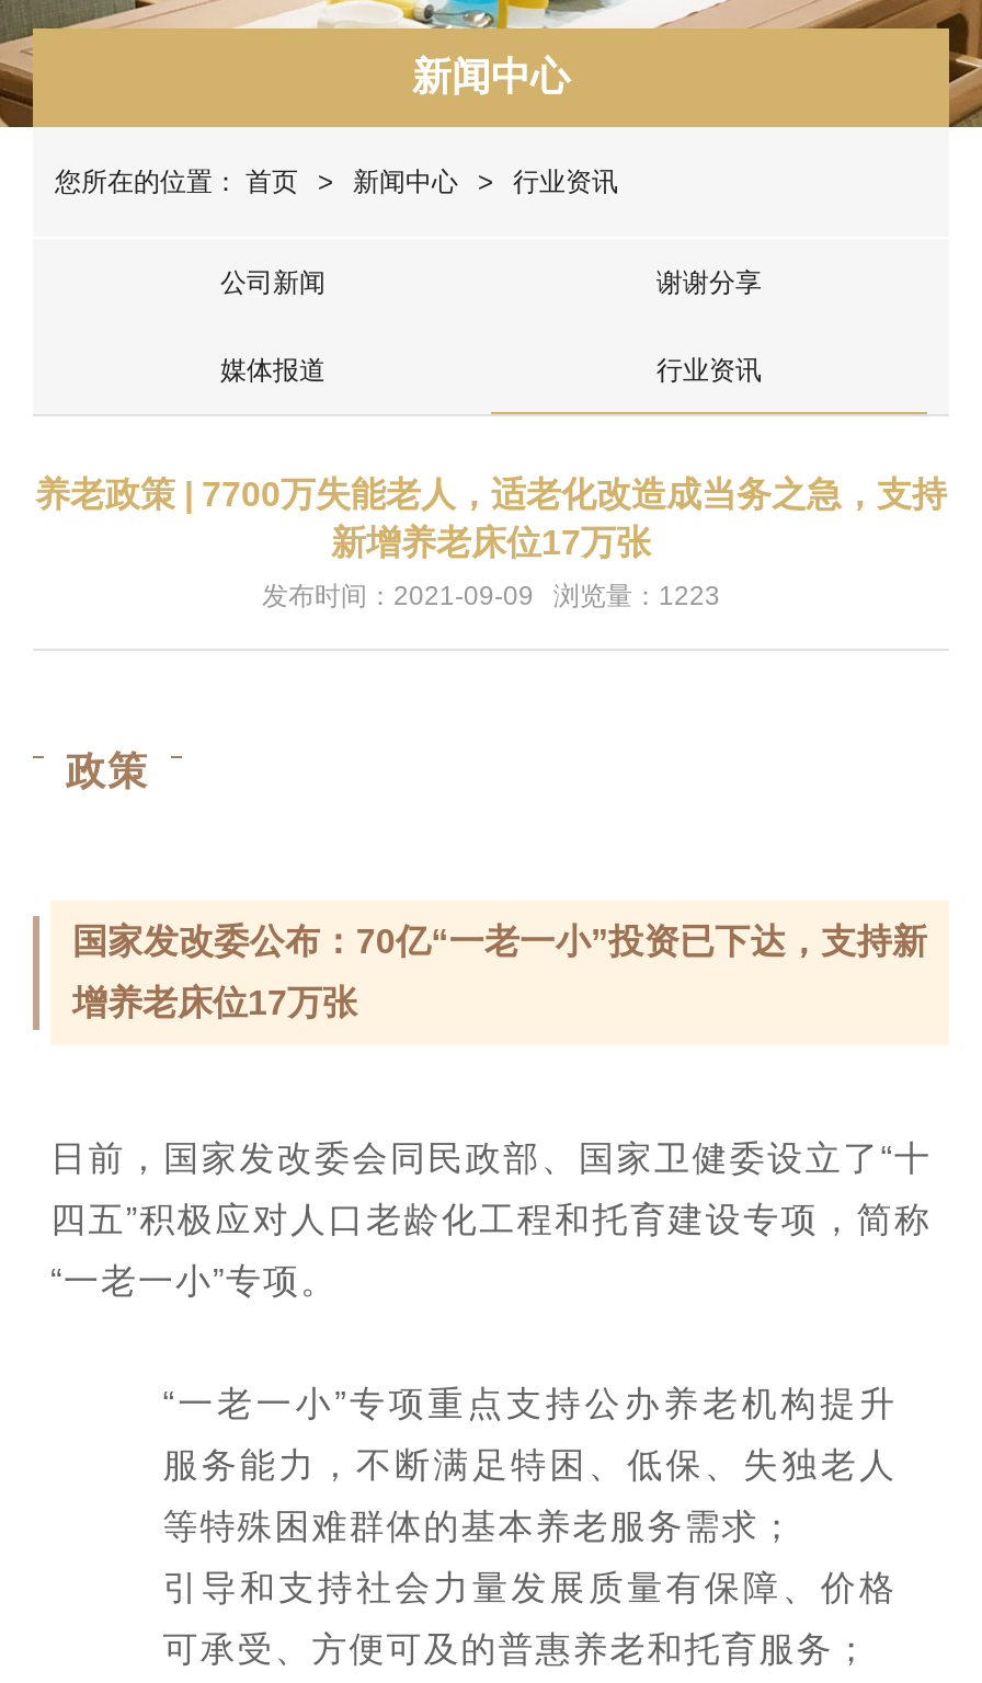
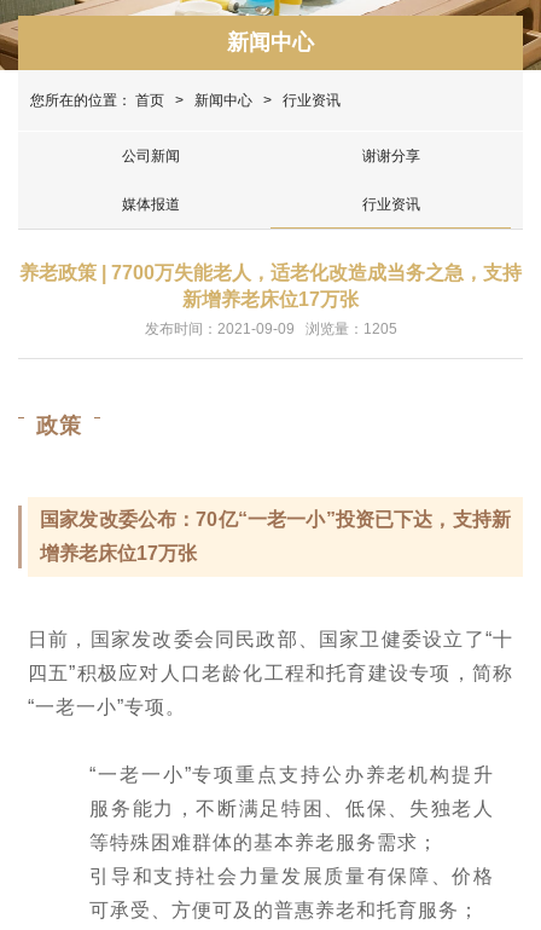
[262,581,720,611] 发布时间：2021-09-09 浏览量：1223 -> [144,320,397,337] 发布时间：2021-09-09 浏览量：1205

